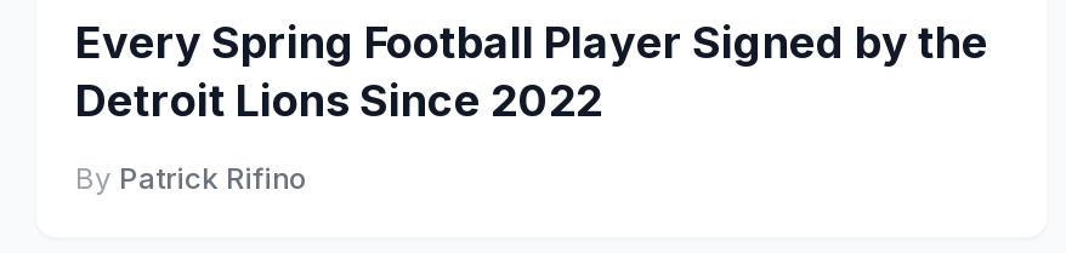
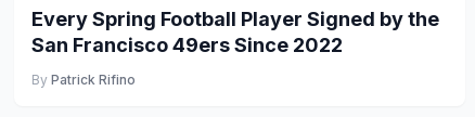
[75,75,602,126] Detroit Lions Since 2022 -> [31,34,343,56] San Francisco 49ers Since 2022

